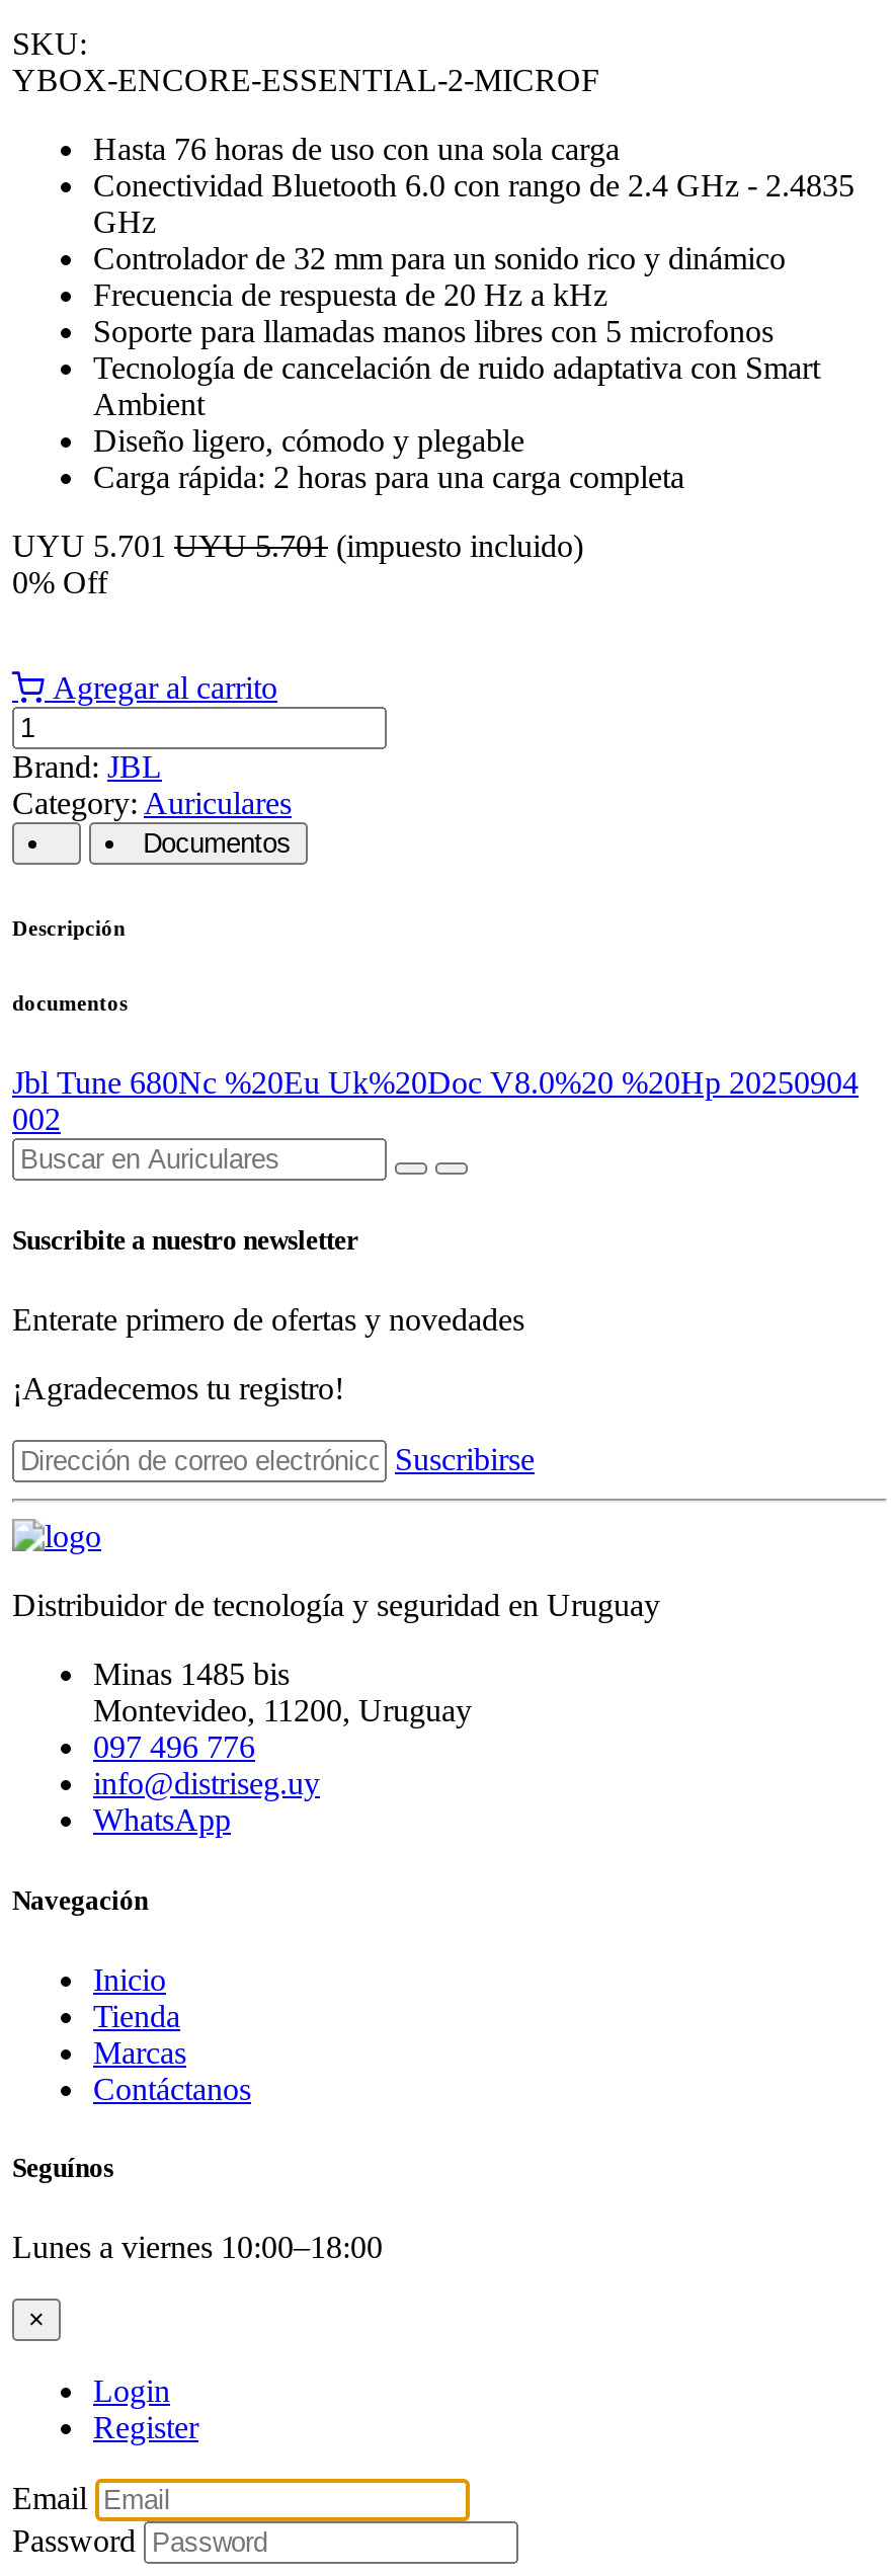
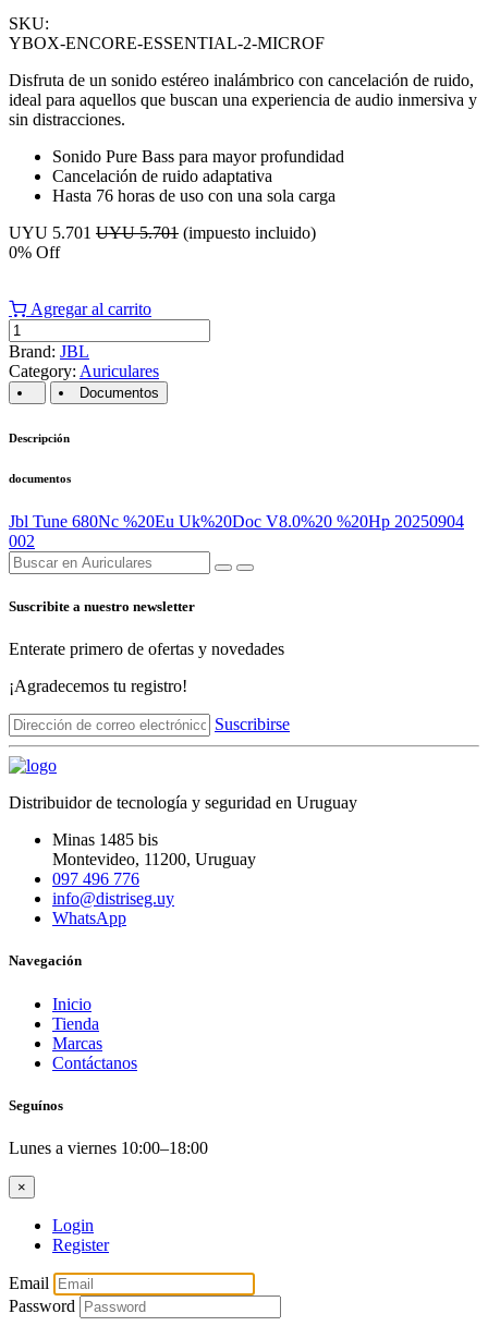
none -> [9,71,477,185] Disfruta de un sonido estéreo inalámbrico con cancelación de ruido, | ideal para aquellos que buscan una experiencia de audio inmersiva y | sin distracciones. | Sonido Pure Bass para mayor profundidad | Cancelación de ruido adaptativa
moved [93,132,620,166] -> [52,186,335,205]: Hasta 76 horas de uso con una sola carga
[93,168,855,494] Conectividad Bluetooth 6.0 con rango de 2.4 GHz - 2.4835 | GHz | Controlador de 32 mm para un sonido rico y dinámico | Frecuencia de respuesta de 20 Hz a kHz | Soporte para llamadas manos libres con 5 microfonos | Tecnología de cancelación de ruido adaptativa con Smart | Ambient | Diseño ligero, cómodo y plegable | Carga rápida: 2 horas para una carga completa -> none

